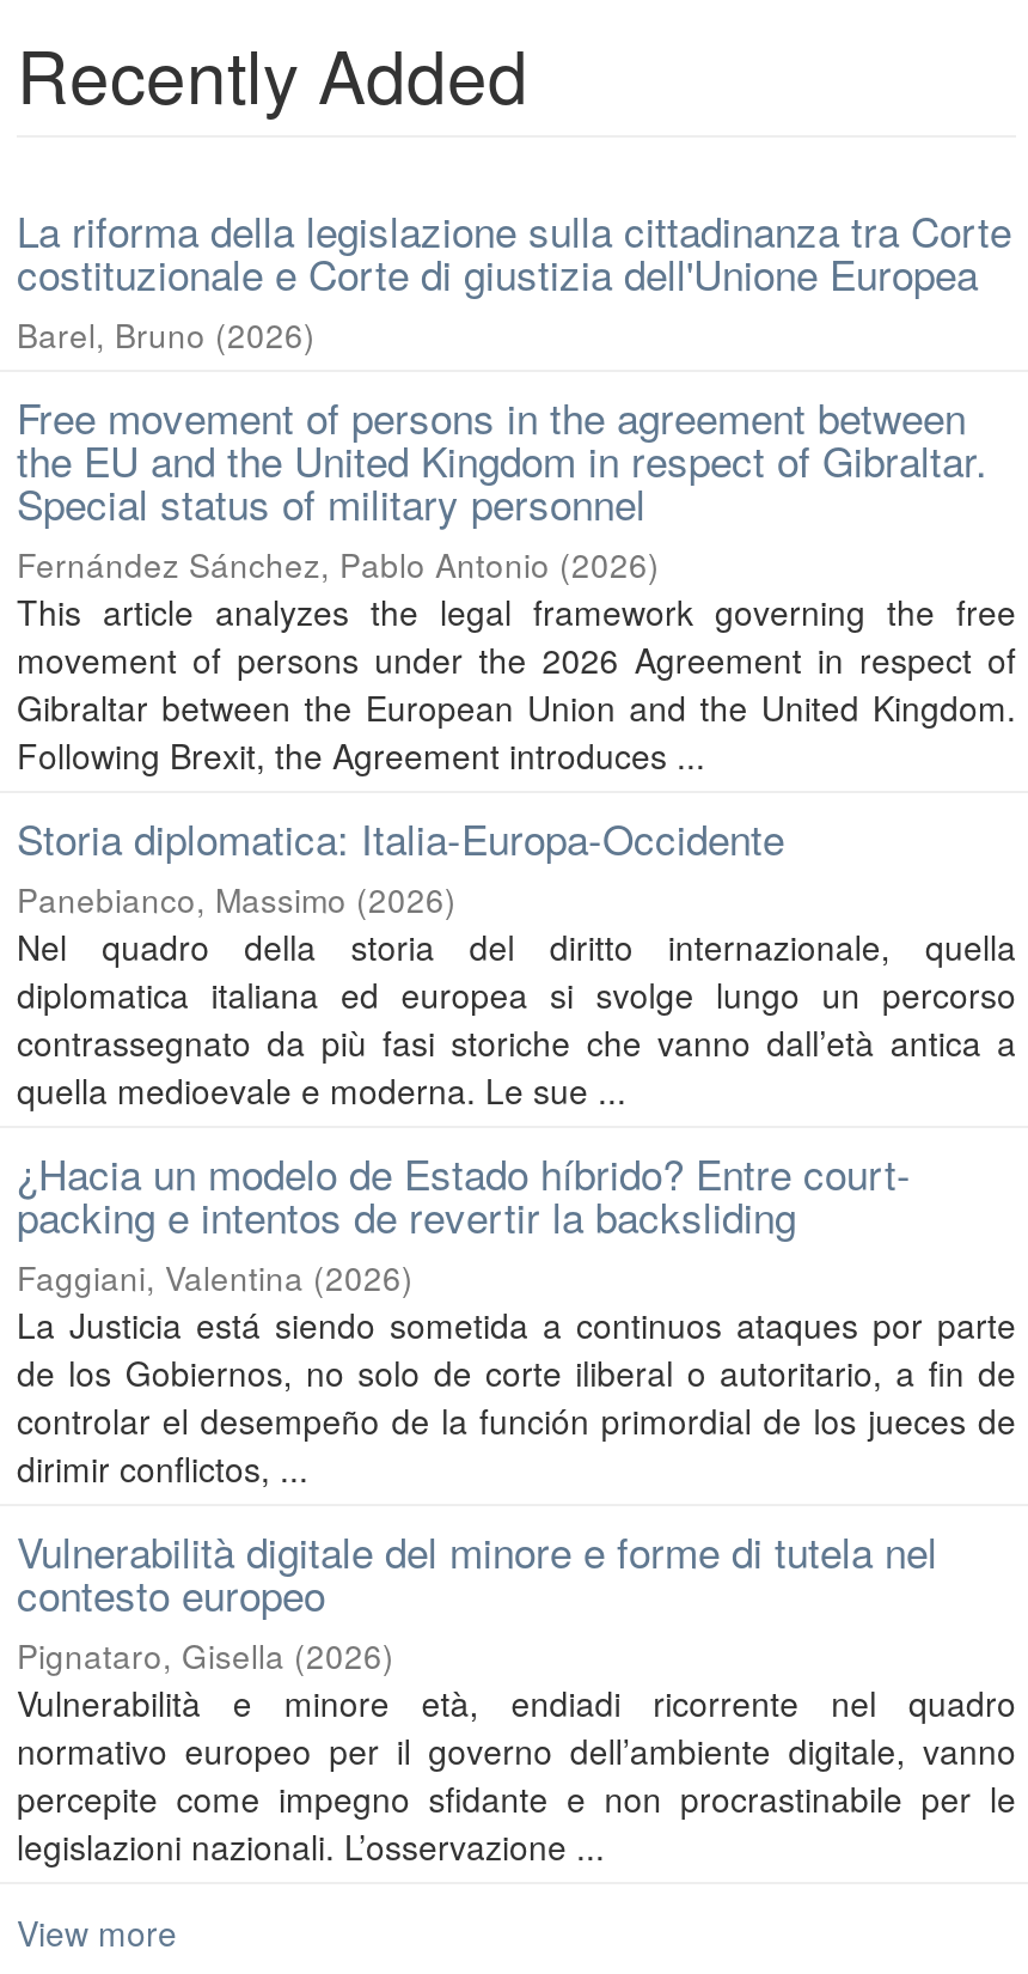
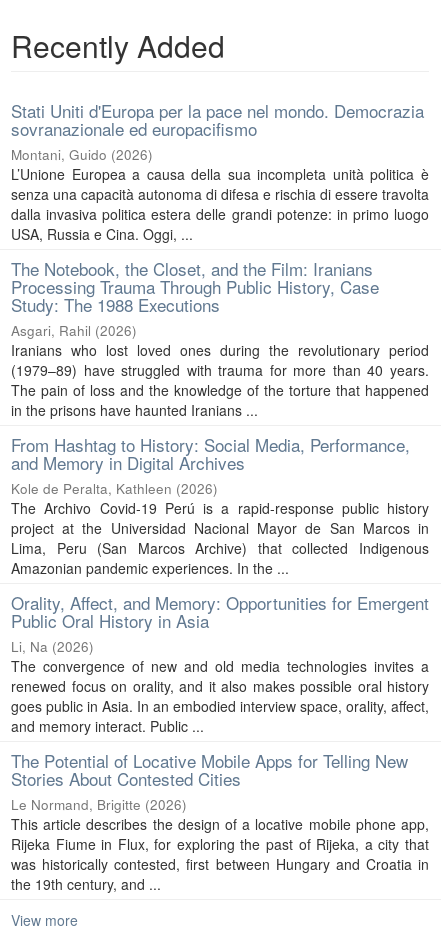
[17,200,1011,358] La riforma della legislazione sulla cittadinanza tra Corte | costituzionale e Corte di giustizia dell'Unione Europea | Barel, Bruno (2026) -> [11,98,429,244] Stati Uniti d'Europa per la pace nel mondo. Democrazia | sovranazionale ed europacifismo | Montani, Guido (2026) | L’Unione Europea a causa della sua incompleta unità politica è | senza una capacità autonoma di difesa e rischia di essere travolta | dalla invasiva politica estera delle grandi potenze: in primo luogo | USA, Russia e Cina. Oggi, ...
[17,386,1016,779] Free movement of persons in the agreement between | the EU and the United Kingdom in respect of Gibraltar. | Special status of military personnel | Fernández Sánchez, Pablo Antonio (2026) | This article analyzes the legal framework governing the free | movement of persons under the 2026 Agreement in respect of | Gibraltar between the European Union and the United Kingdom. | Following Brexit, the Agreement introduces ... -> [11,256,429,420] The Notebook, the Closet, and the Film: Iranians | Processing Trauma Through Public History, Case | Study: The 1988 Executions | Asgari, Rahil (2026) | Iranians who lost loved ones during the revolutionary period | (1979–89) have struggled with trauma for more than 40 years. | The pain of loss and the knowledge of the torture that happened | in the prisons have haunted Iranians ...
[17,808,1016,1114] Storia diplomatica: Italia-Europa-Occidente | Panebianco, Massimo (2026) | Nel quadro della storia del diritto internazionale, quella | diplomatica italiana ed europea si svolge lungo un percorso | contrassegnato da più fasi storiche che vanno dall’età antica a | quella medioevale e moderna. Le sue ... -> [11,432,429,578] From Hashtag to History: Social Media, Performance, | and Memory in Digital Archives | Kole de Peralta, Kathleen (2026) | The Archivo Covid-19 Perú is a rapid-response public history | project at the Universidad Nacional Mayor de San Marcos in | Lima, Peru (San Marcos Archive) that collected Indigenous | Amazonian pandemic experiences. In the ...
[17,1143,1016,1492] ¿Hacia un modelo de Estado híbrido? Entre court- | packing e intentos de revertir la backsliding | Faggiani, Valentina (2026) | La Justicia está siendo sometida a continuos ataques por parte | de los Gobiernos, no solo de corte iliberal o autoritario, a fin de | controlar el desempeño de la función primordial de los jueces de | dirimir conflictos, ... -> [11,590,429,736] Orality, Affect, and Memory: Opportunities for Emergent | Public Oral History in Asia | Li, Na (2026) | The convergence of new and old media technologies invites a | renewed focus on orality, and it also makes possible oral history | goes public in Asia. In an embodied interview space, orality, affect, | and memory interact. Public ...
[17,1521,1016,1870] Vulnerabilità digitale del minore e forme di tutela nel | contesto europeo | Pignataro, Gisella (2026) | Vulnerabilità e minore età, endiadi ricorrente nel quadro | normativo europeo per il governo dell’ambiente digitale, vanno | percepite come impegno sfidante e non procrastinabile per le | legislazioni nazionali. L’osservazione ... -> [11,748,429,894] The Potential of Locative Mobile Apps for Telling New | Stories About Contested Cities | Le Normand, Brigitte (2026) | This article describes the design of a locative mobile phone app, | Rijeka Fiume in Flux, for exploring the past of Rijeka, a city that | was historically contested, first between Hungary and Croatia in | the 19th century, and ...

